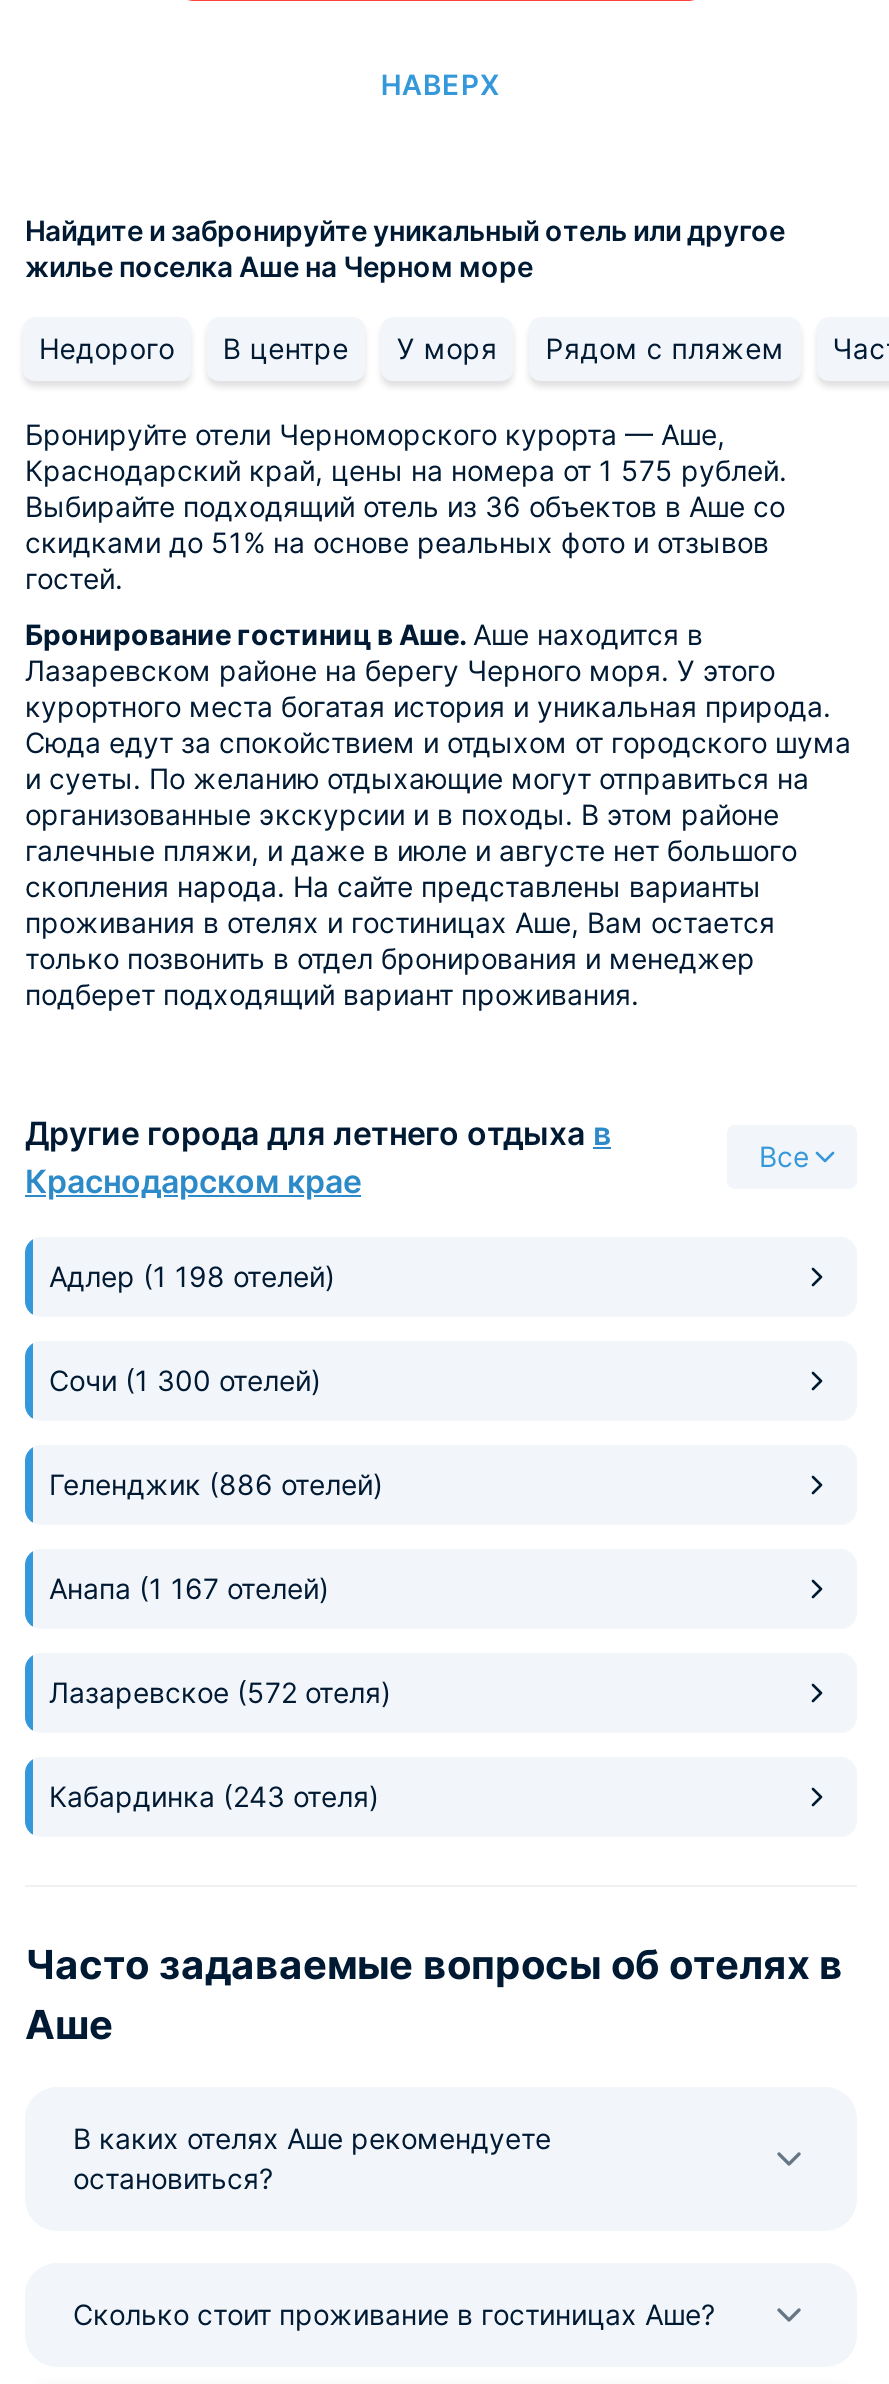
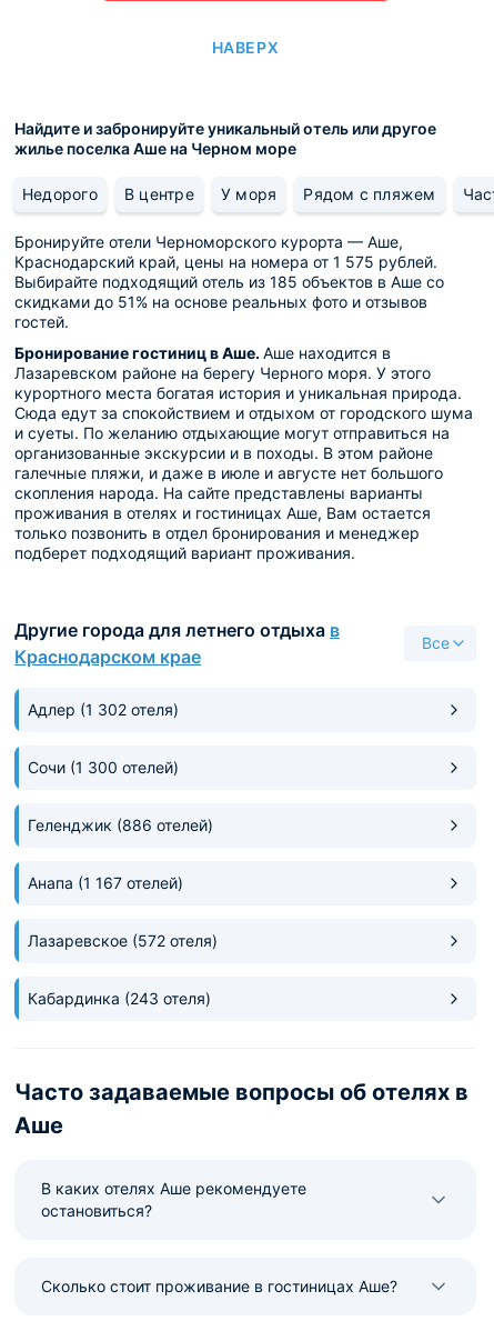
[25,489,785,523] Выбирайте подходящий отель из 36 объектов в Аше со -> [14,272,444,291] Выбирайте подходящий отель из 185 объектов в Аше со
[49,1259,335,1293] Адлер (1 198 отелей) -> [28,699,179,718] Адлер (1 302 отеля)

